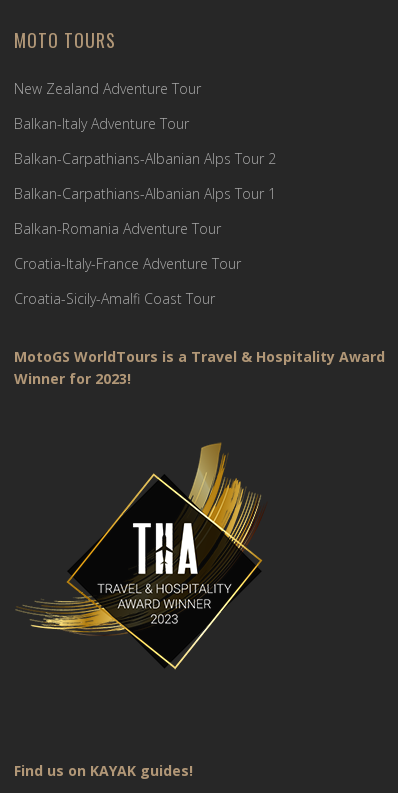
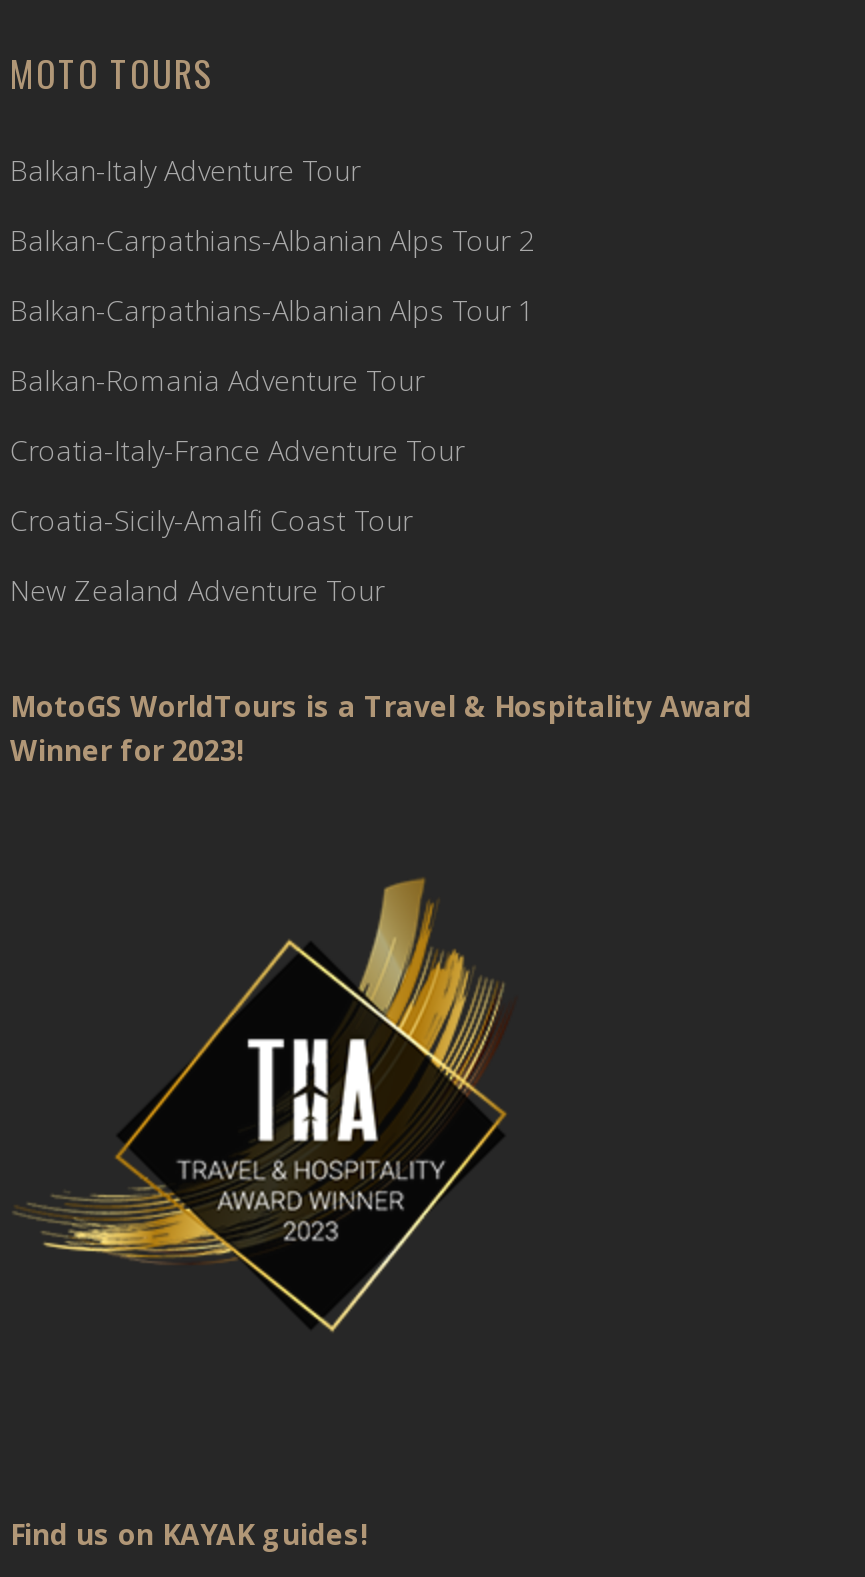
moved [14,79,201,98] -> [10,571,384,609]: New Zealand Adventure Tour
moved [14,114,276,308] -> [10,151,534,539]: Balkan-Italy Adventure Tour | Balkan-Carpathians-Albanian Alps Tour 2 | Balkan-Carpathians-Albanian Alps Tour 1 | Balkan-Romania Adventure Tour | Croatia-Italy-France Adventure Tour | Croatia-Sicily-Amalfi Coast Tour

